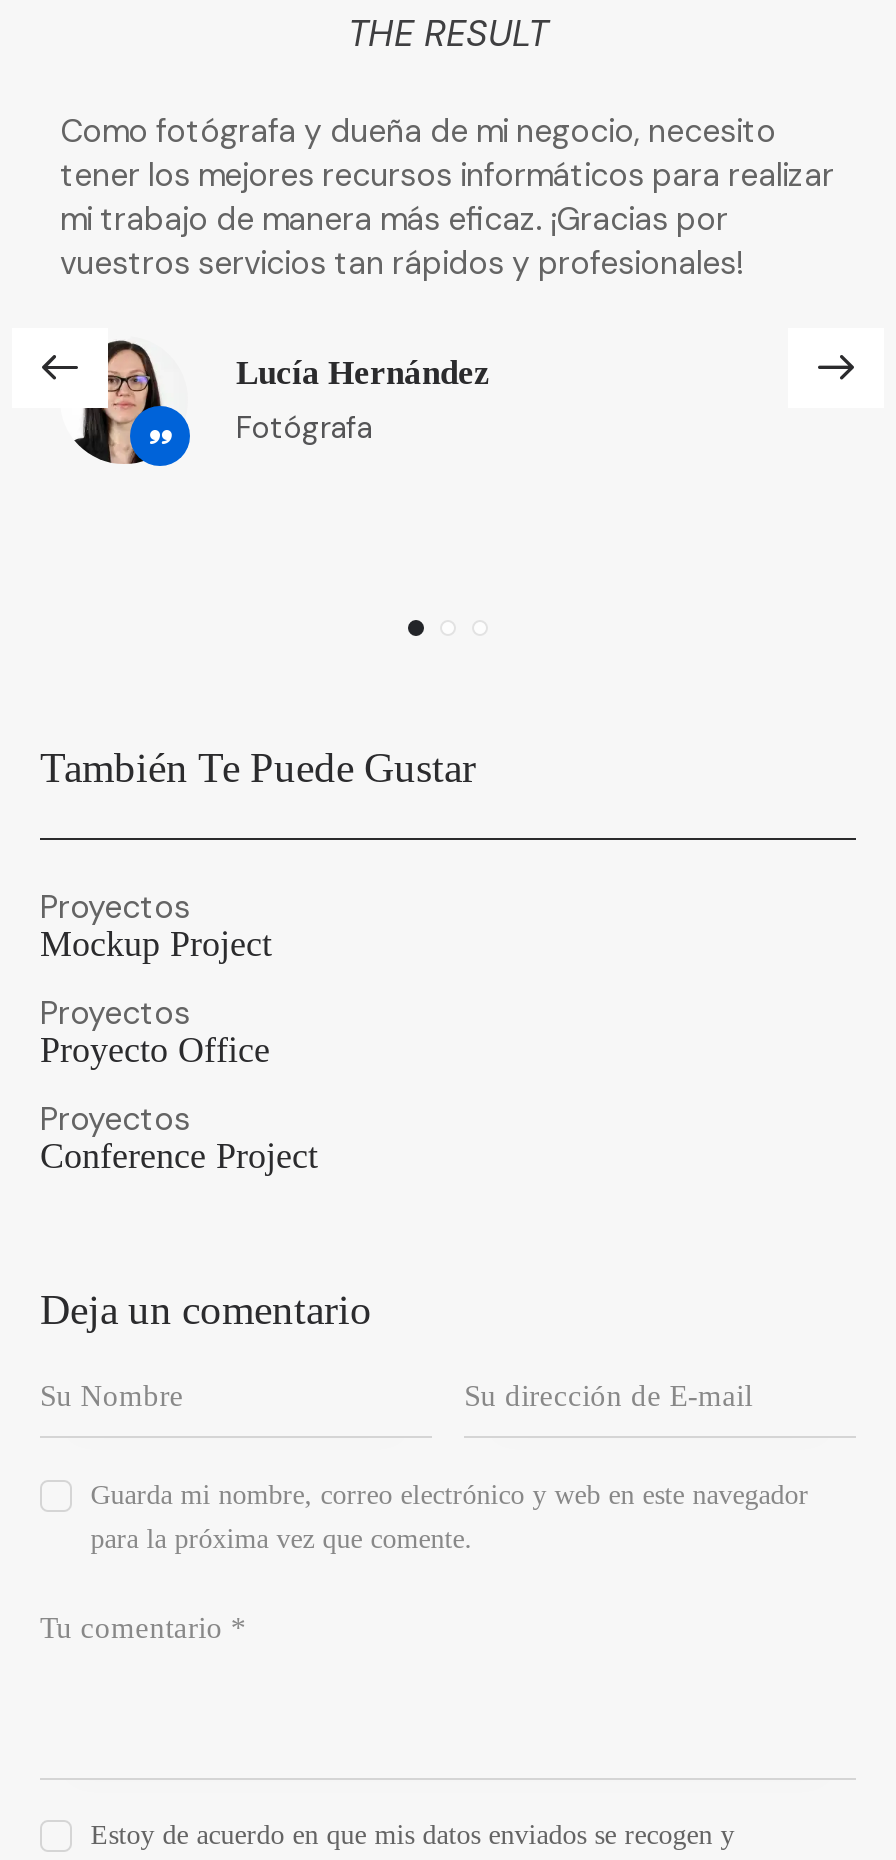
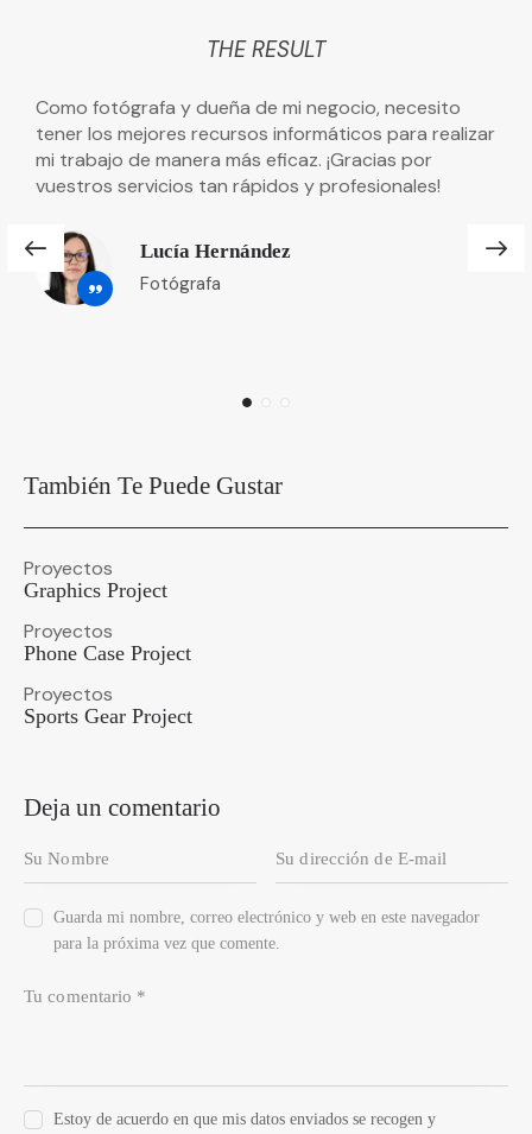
[40,923,272,963] Mockup Project -> [24,578,167,602] Graphics Project
[40,1029,270,1069] Proyecto Office -> [24,641,191,664] Phone Case Project
[40,1135,318,1175] Conference Project -> [24,704,192,727] Sports Gear Project

